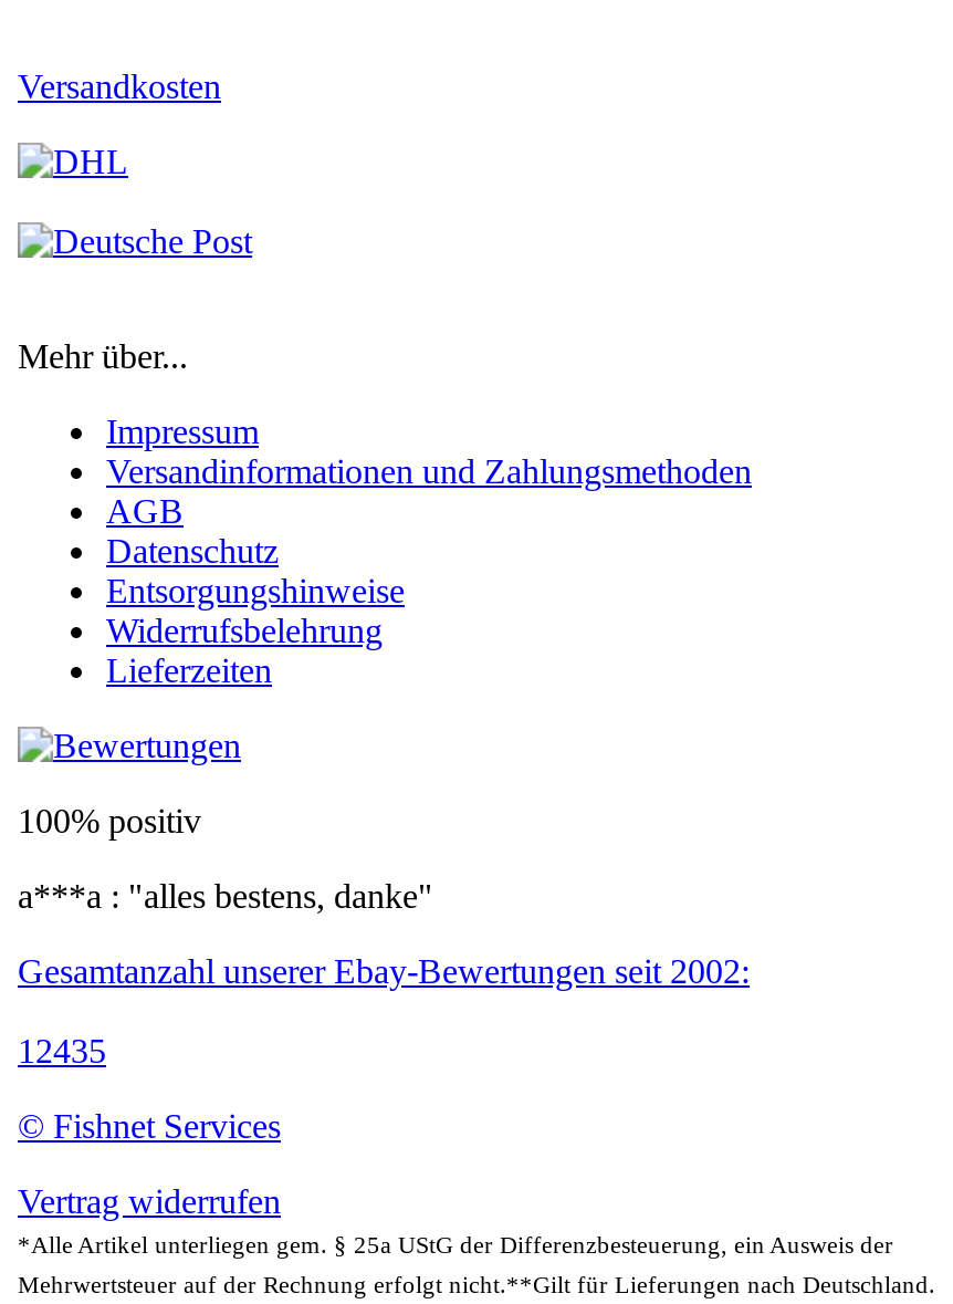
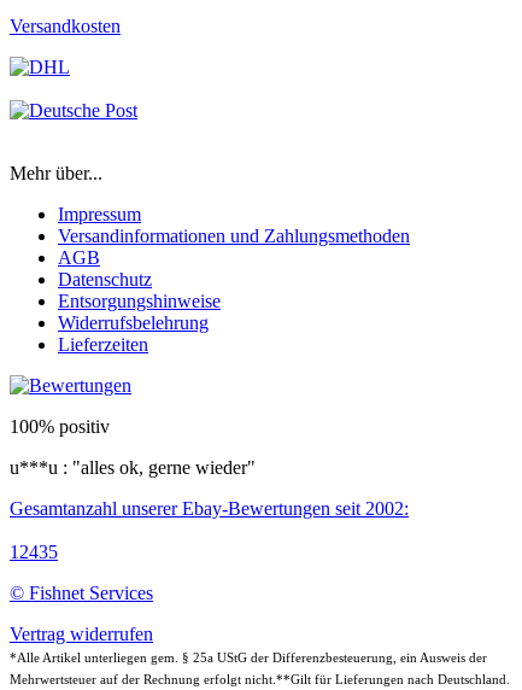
[18,877,433,915] a***a : "alles bestens, danke" -> [10,457,256,478] u***u : "alles ok, gerne wieder"

